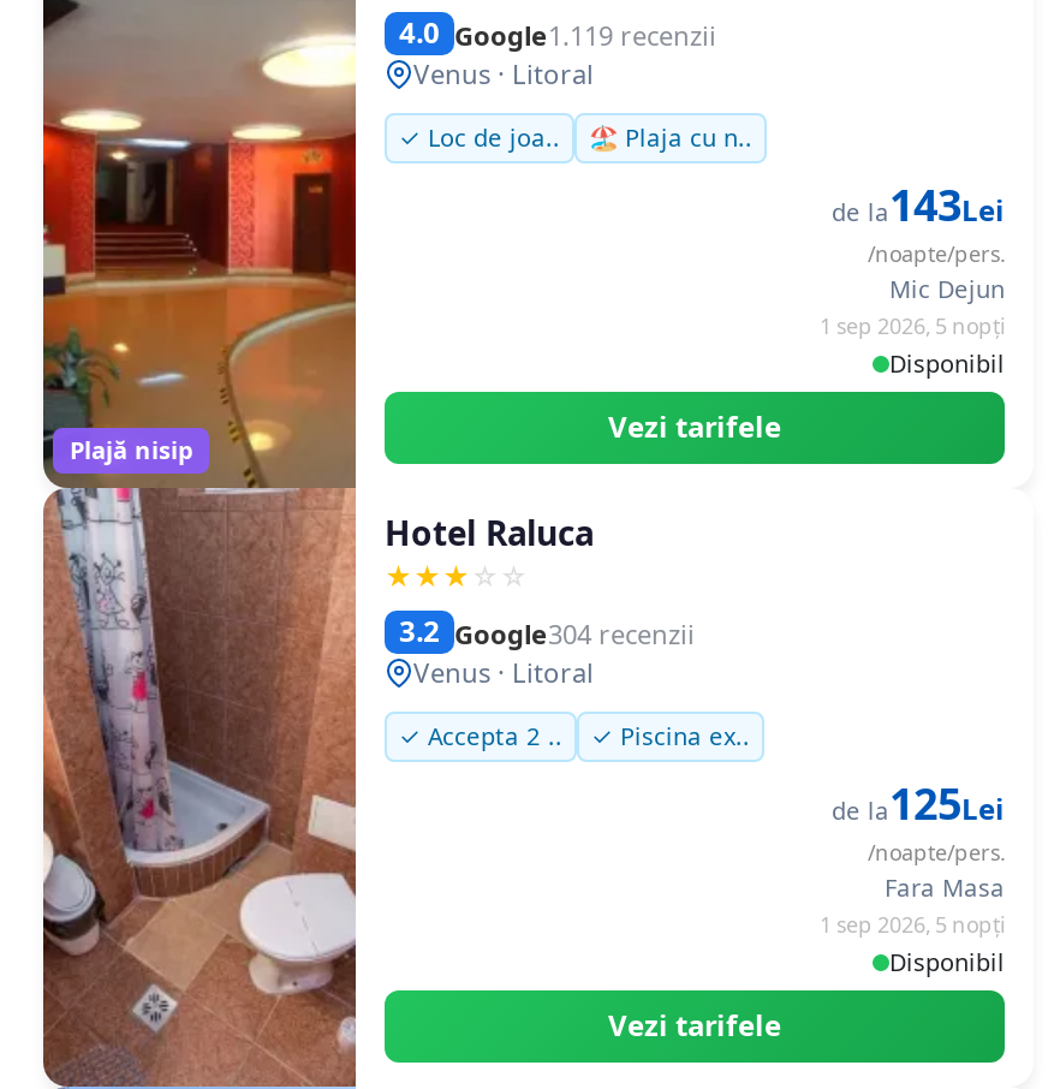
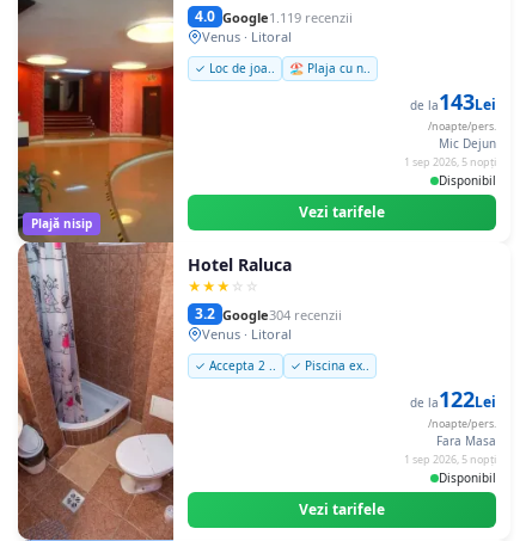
[832,774,1005,832] de la125Lei -> [410,385,496,413] de la122Lei

